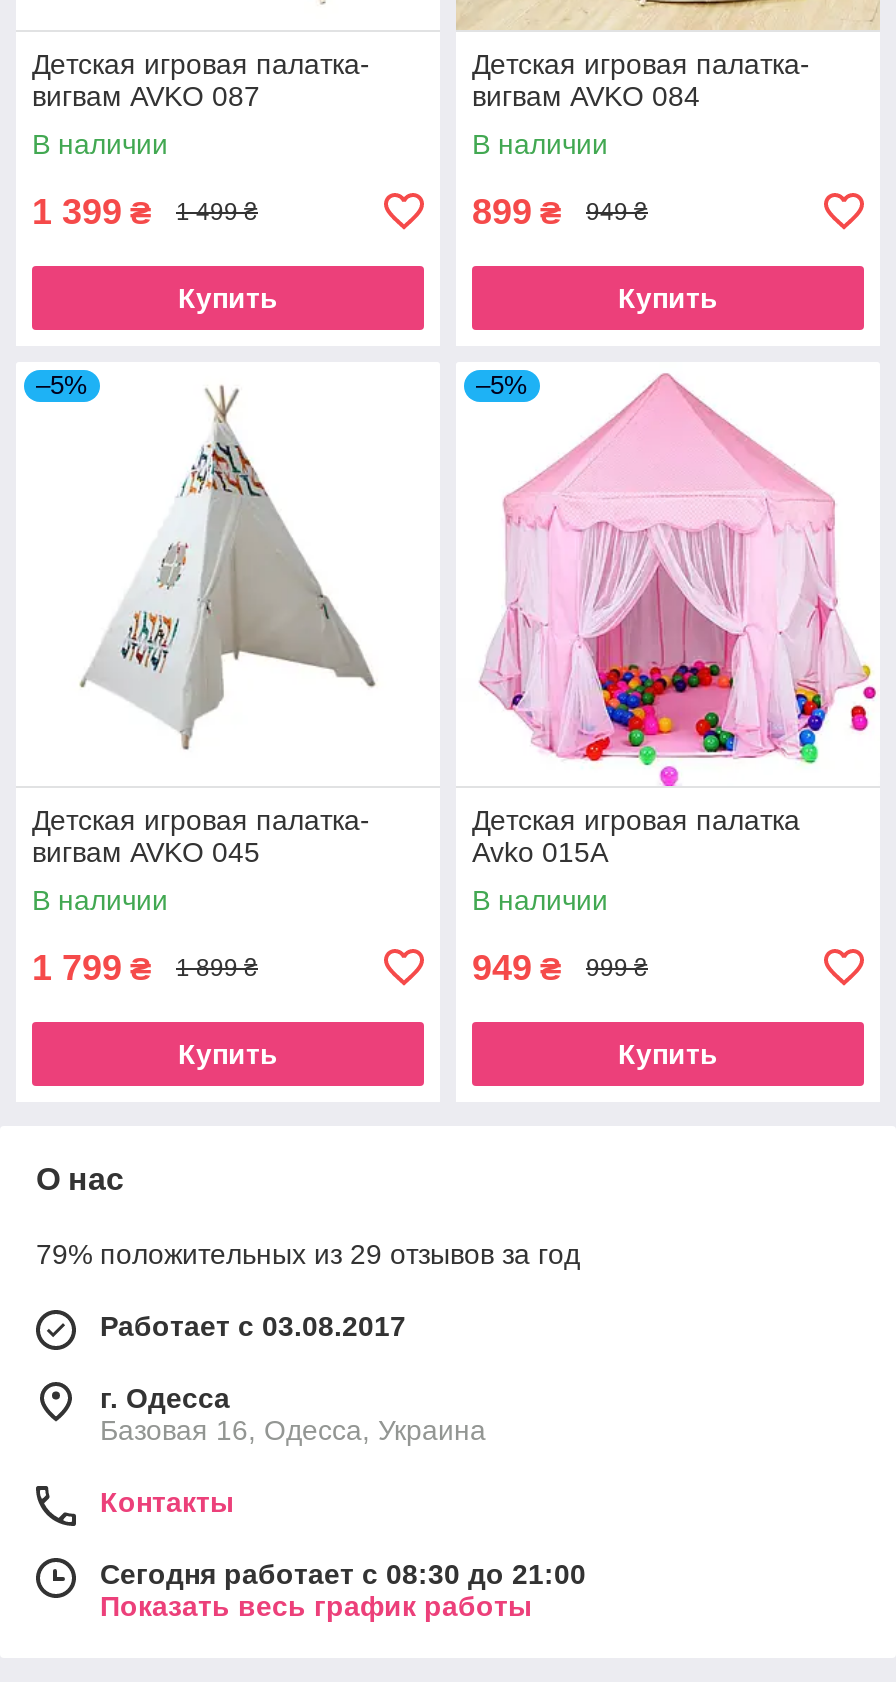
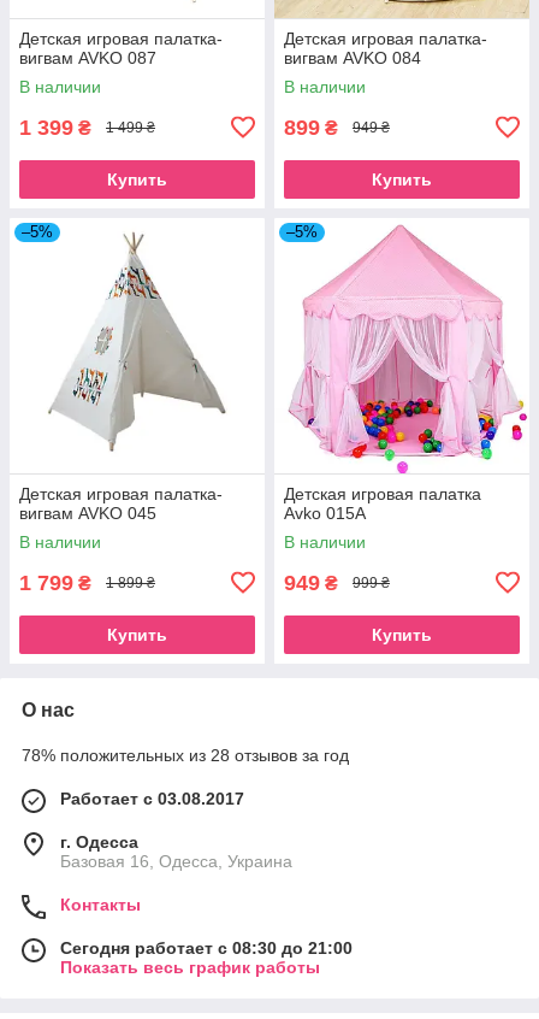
[36,1238,580,1270] 79% положительных из 29 отзывов за год -> [22,745,349,765] 78% положительных из 28 отзывов за год

